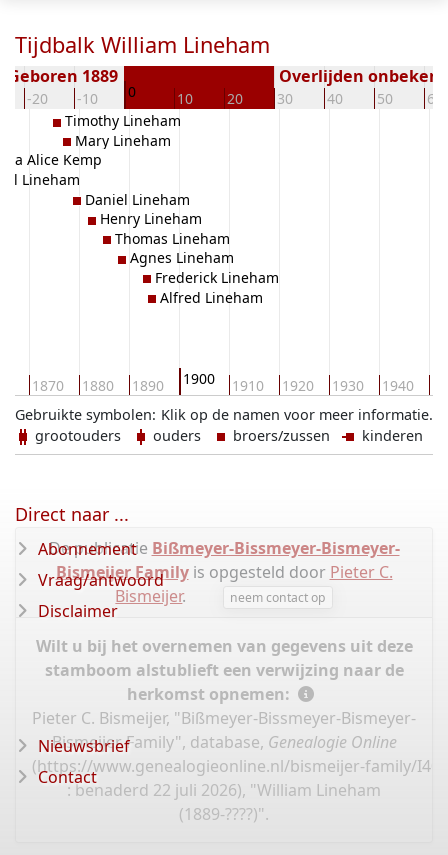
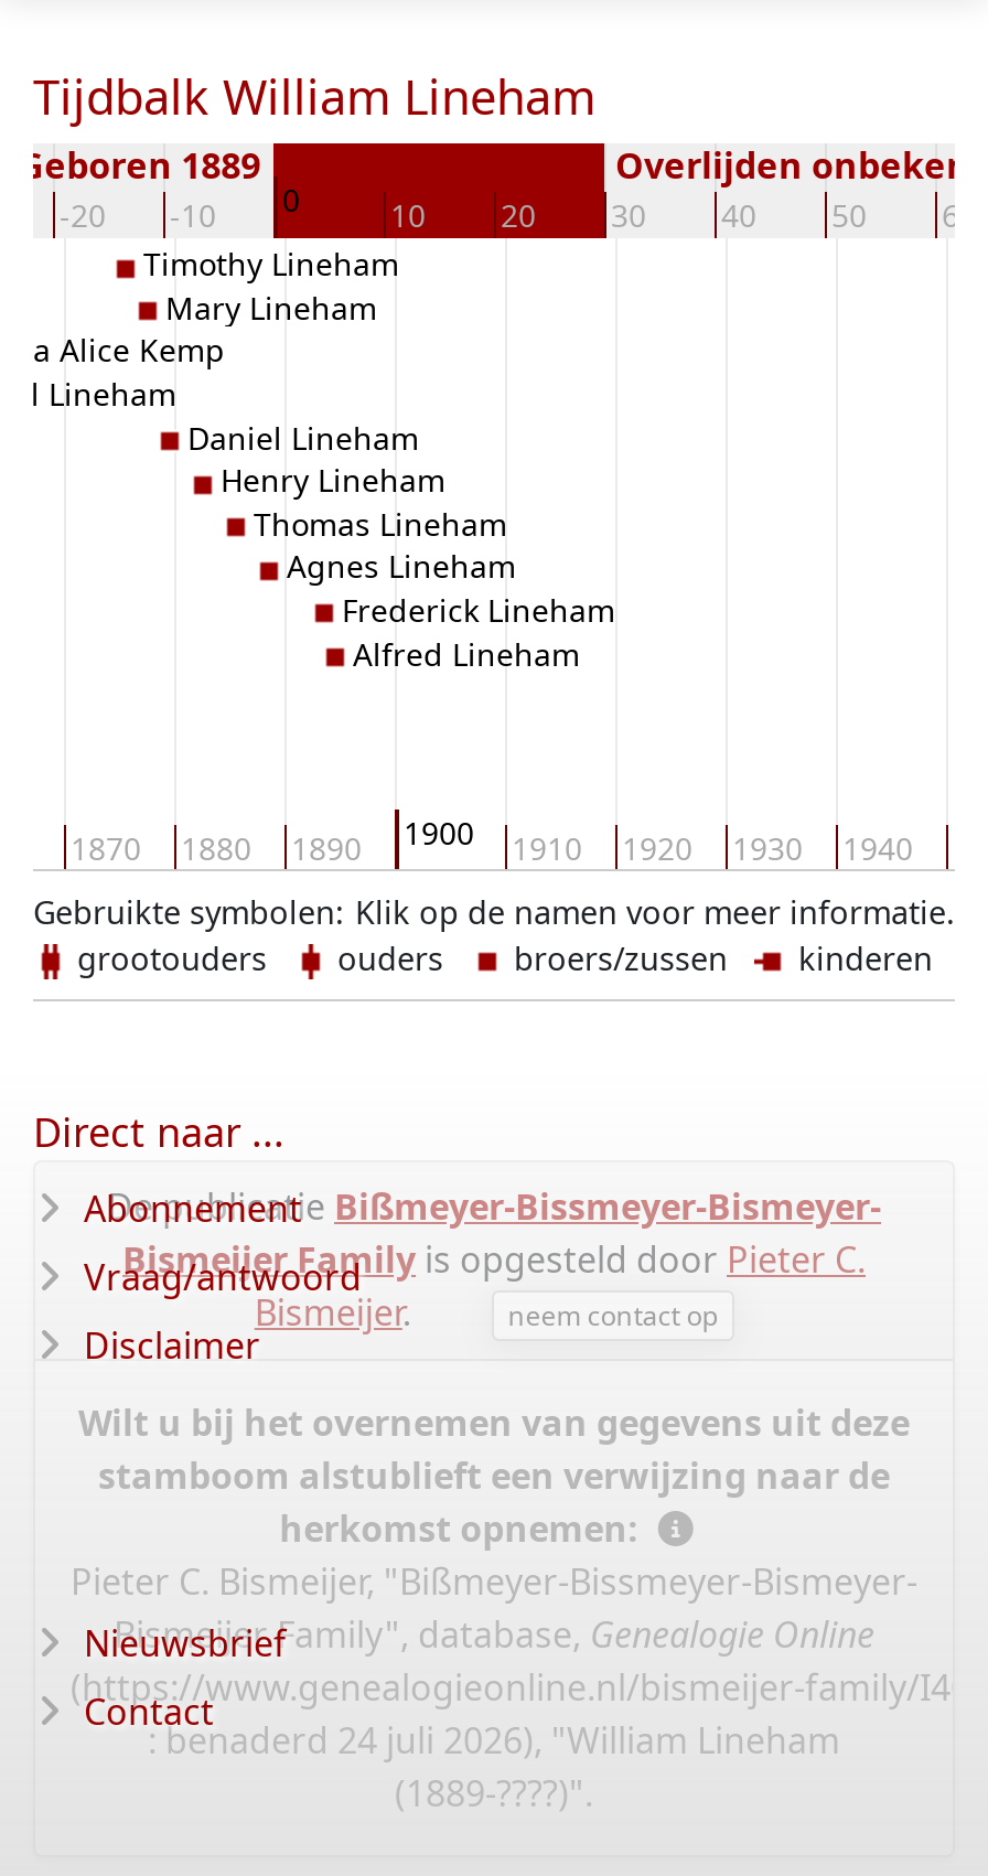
[67,779,381,801] : benaderd 22 juli 2026), "William Lineham -> [148,1717,840,1765] : benaderd 24 juli 2026), "William Lineham

